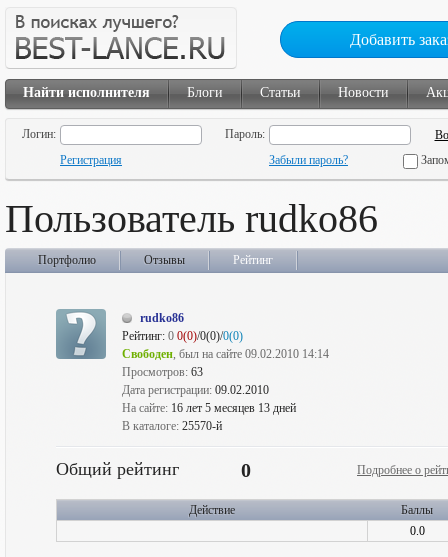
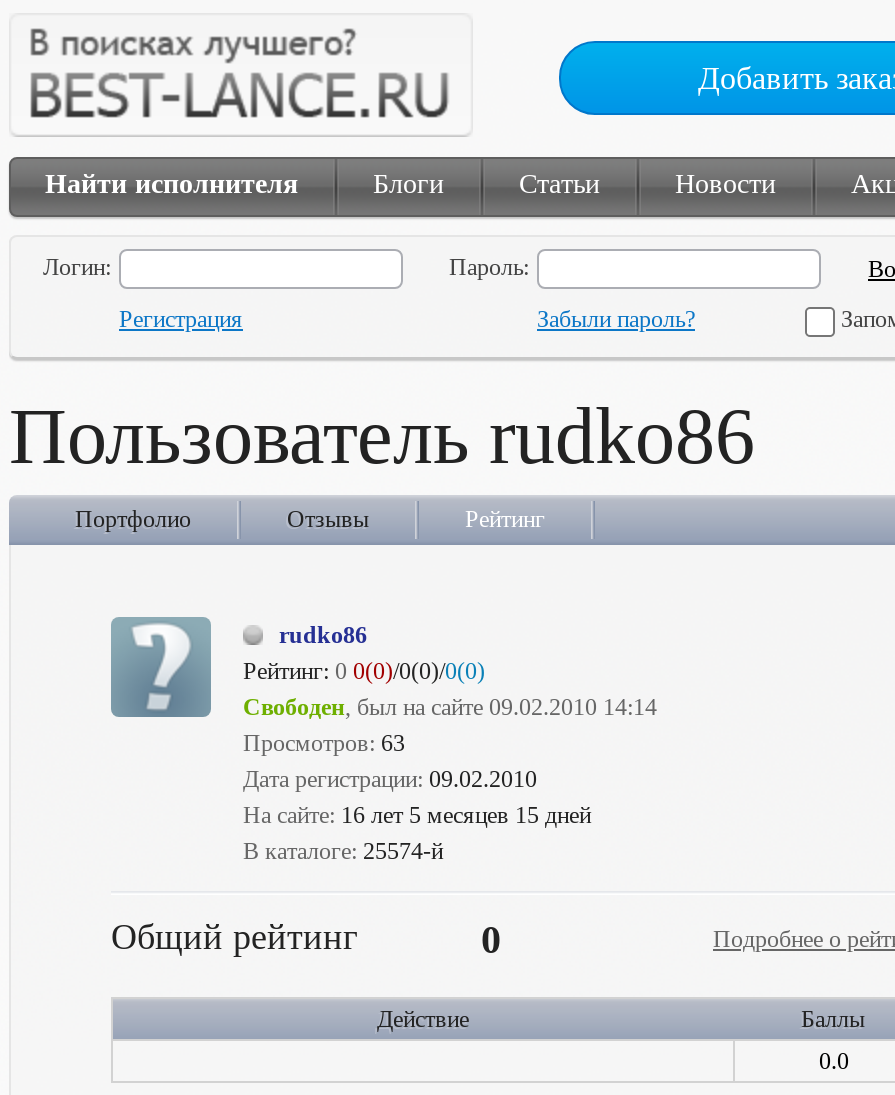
[122,401,296,415] На сайте: 16 лет 5 месяцев 13 дней -> [243,801,591,829] На сайте: 16 лет 5 месяцев 15 дней
[122,419,222,433] В каталоге: 25570-й -> [243,837,443,865] В каталоге: 25574-й

